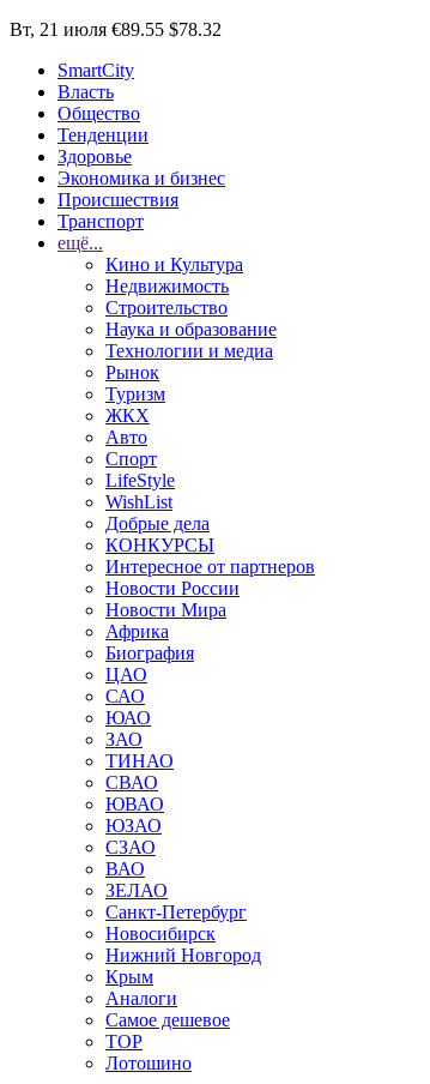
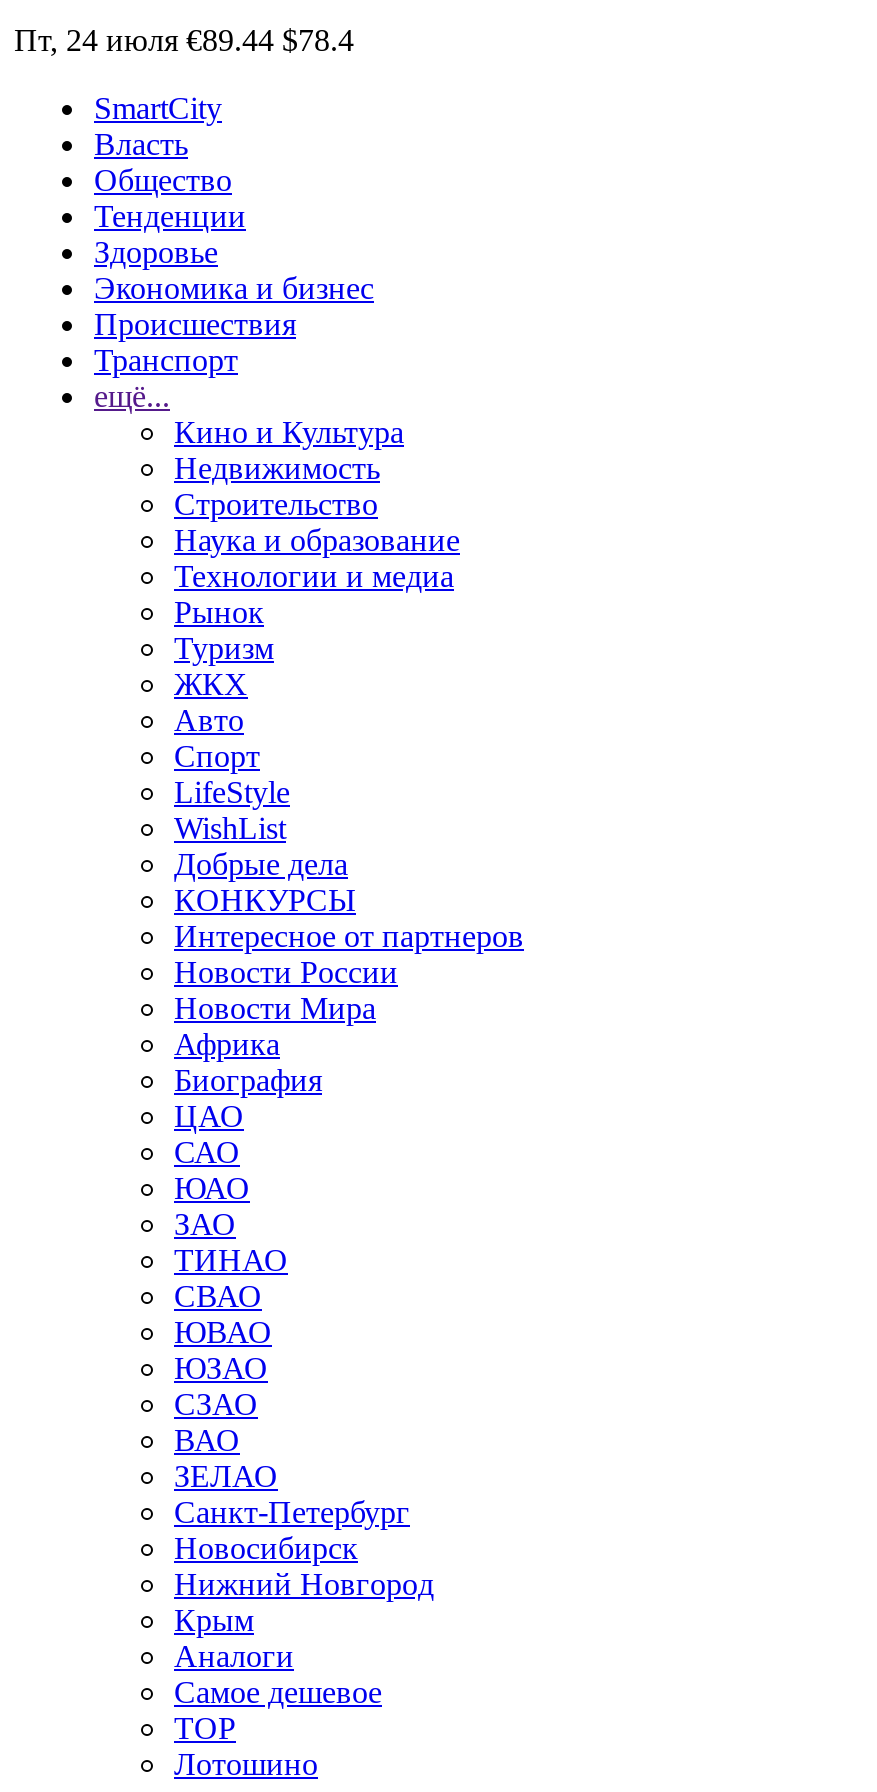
[10,19,222,40] Вт, 21 июля €89.55 $78.32 -> [14,23,354,57] Пт, 24 июля €89.44 $78.4

